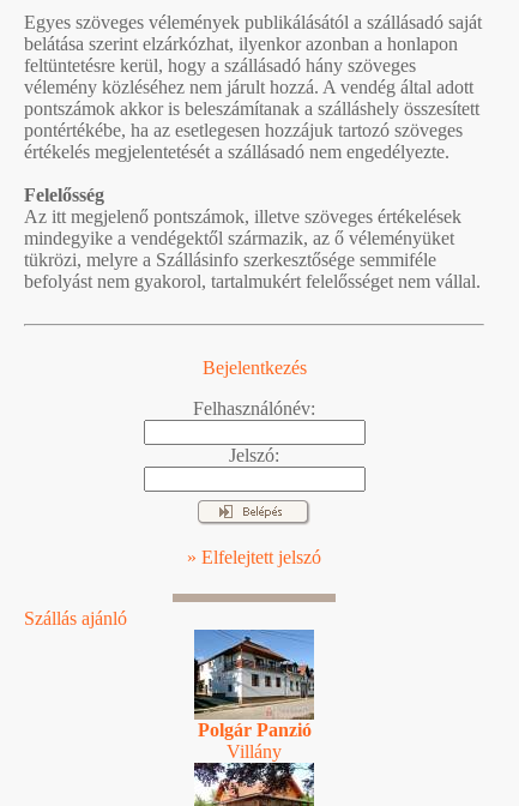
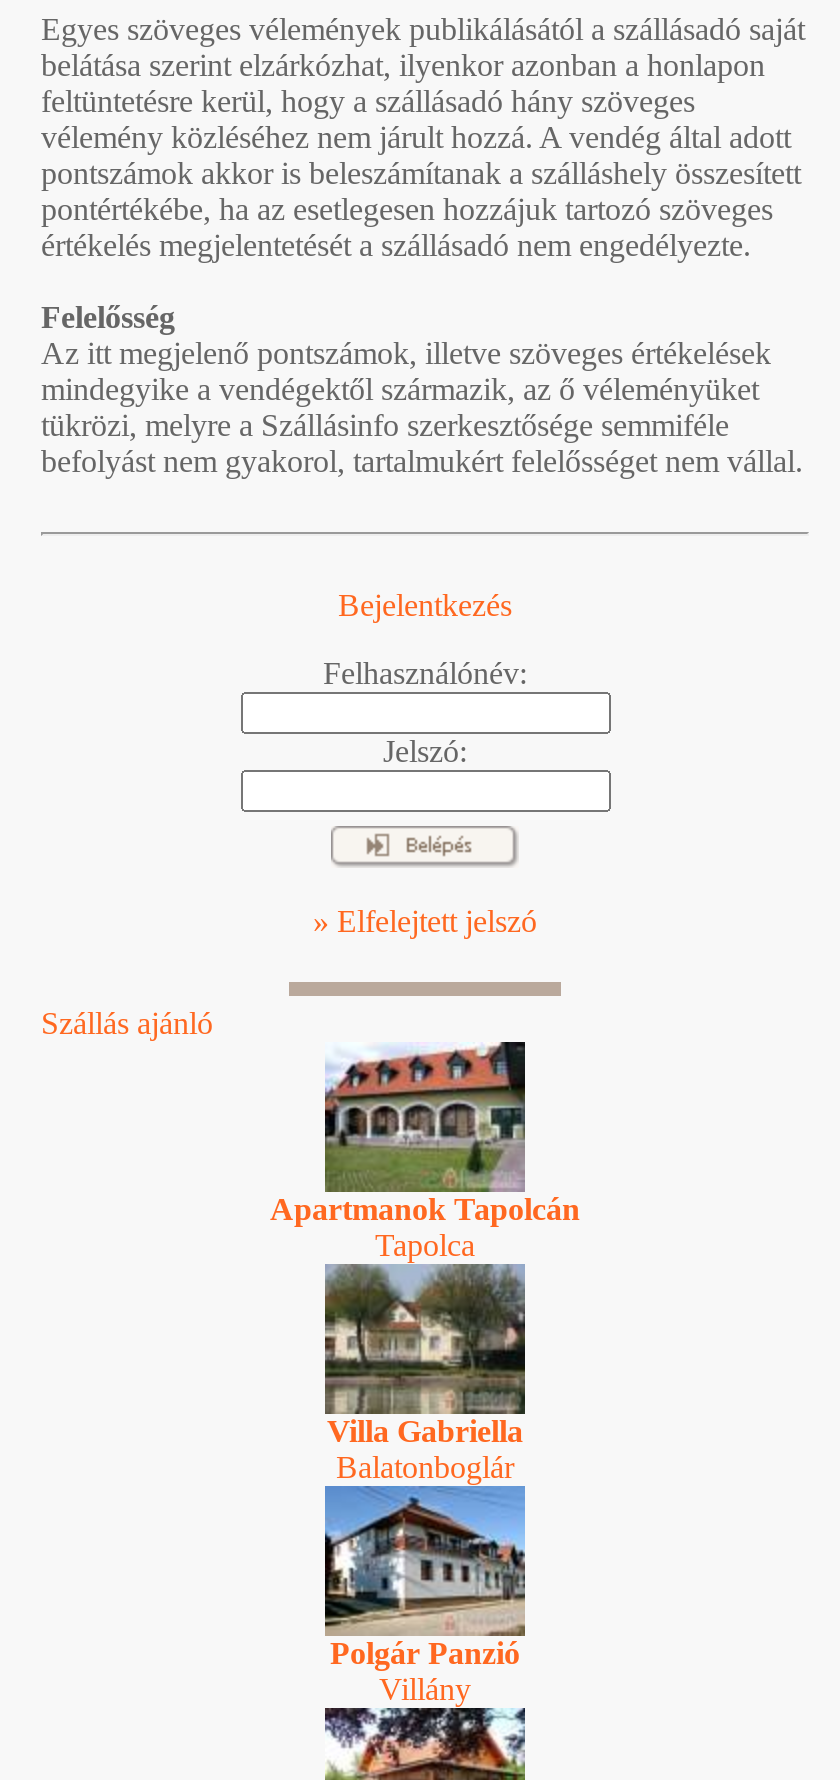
none -> [270,1040,580,1261] [image] | Apartmanok Tapolcán | Tapolca
none -> [323,1262,527,1483] [image] | Villa Gabriella | Balatonboglár

